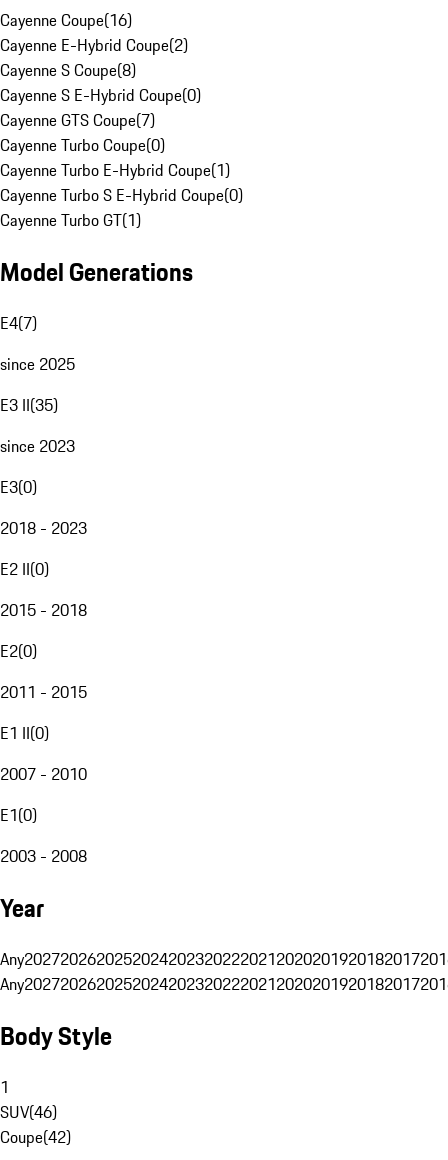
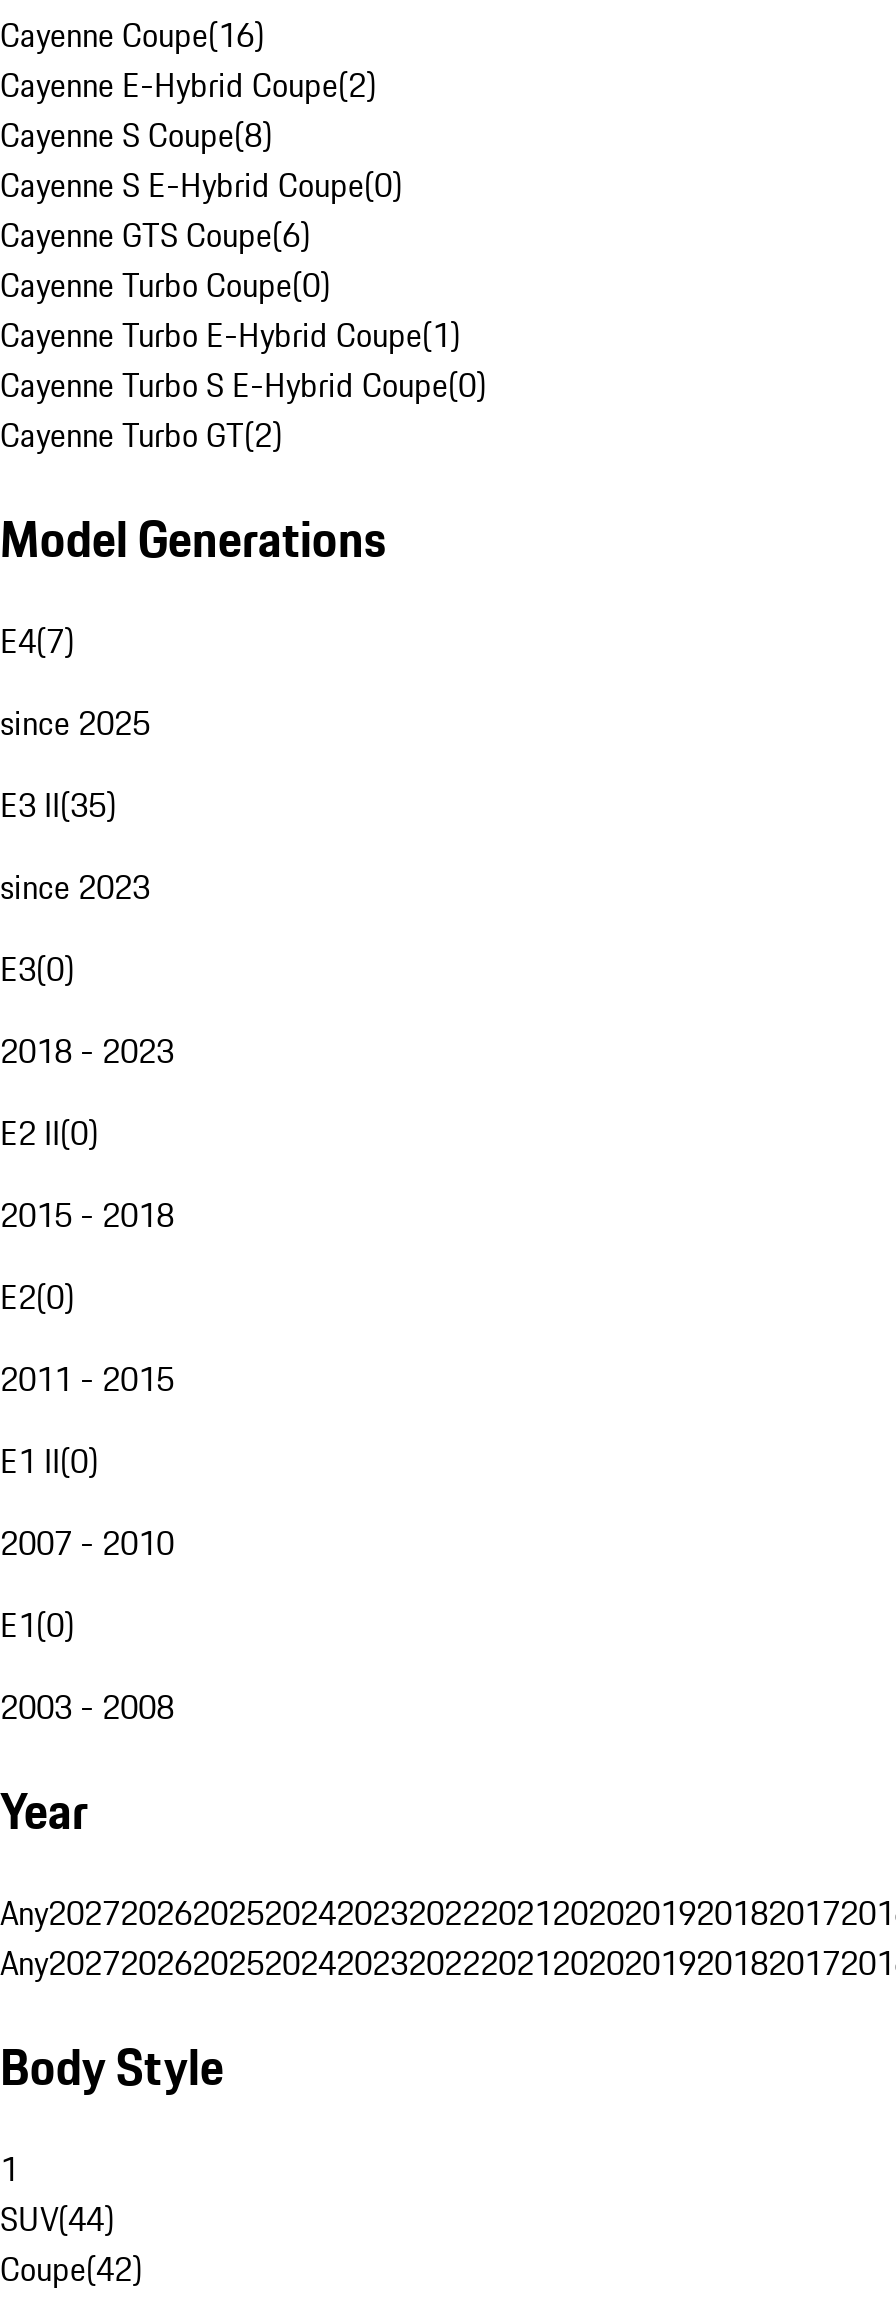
[0,108,155,132] Cayenne GTS Coupe(7) -> [0,211,310,259] Cayenne GTS Coupe(6)
[0,208,141,232] Cayenne Turbo GT(1) -> [0,411,282,459] Cayenne Turbo GT(2)
[0,1100,57,1124] SUV(46) -> [0,2194,114,2242] SUV(44)

